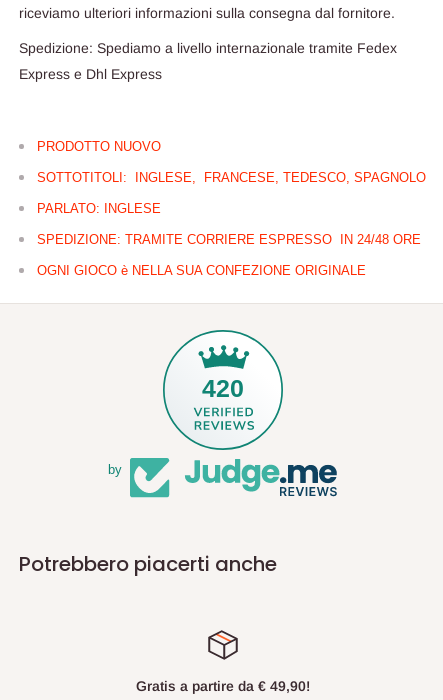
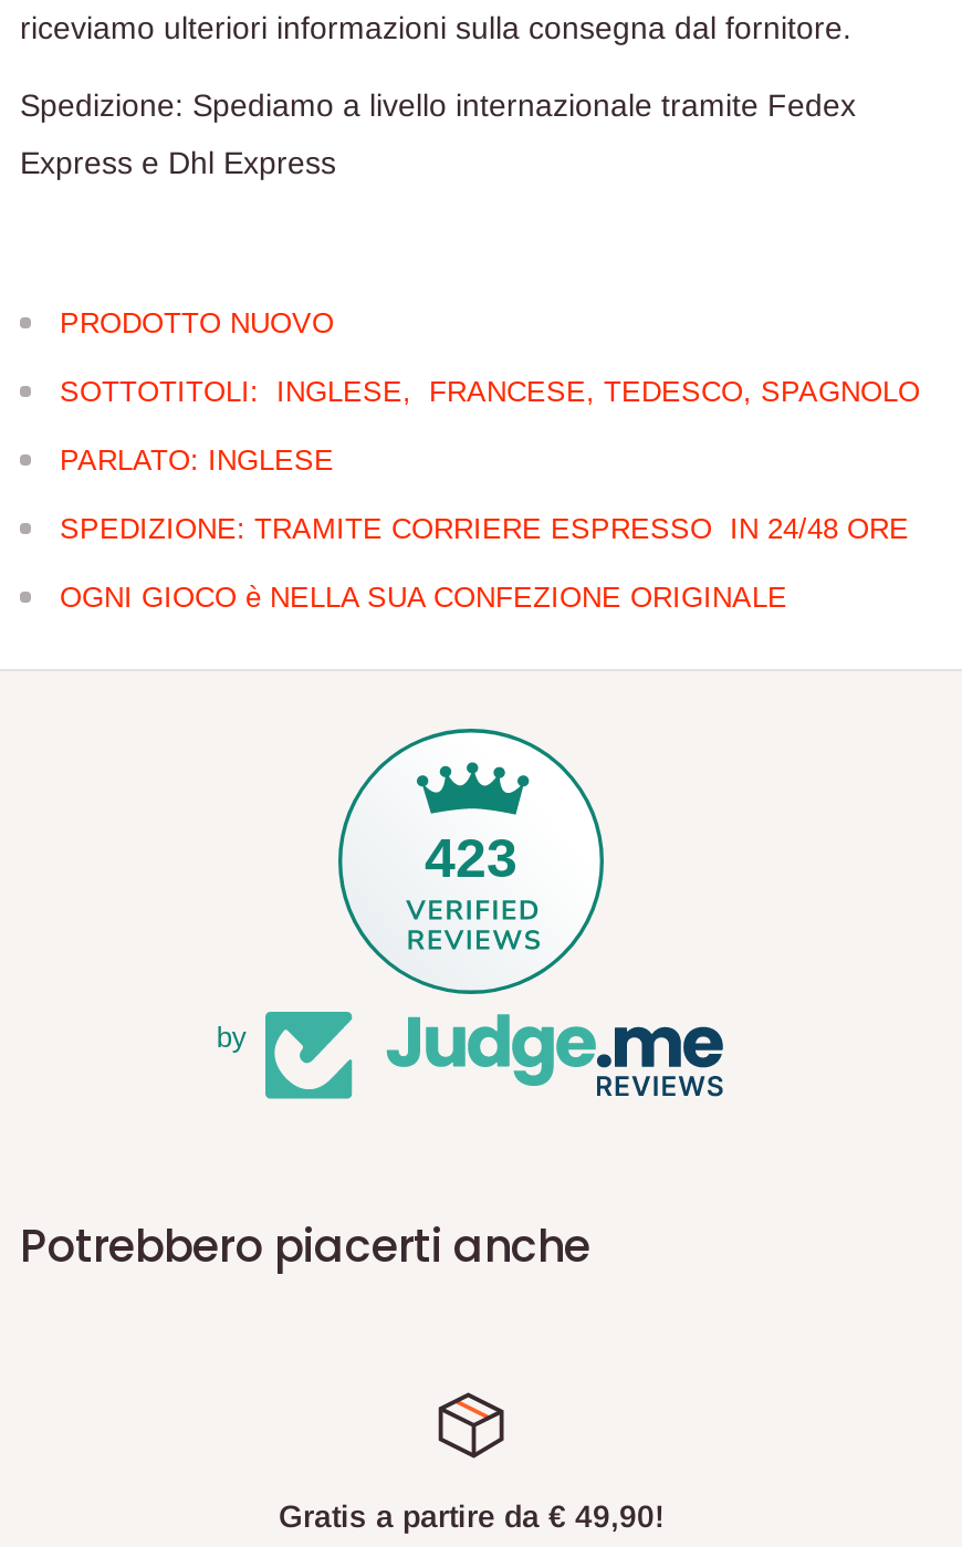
[202,374,244,402] 420 -> [425,826,517,888] 423

